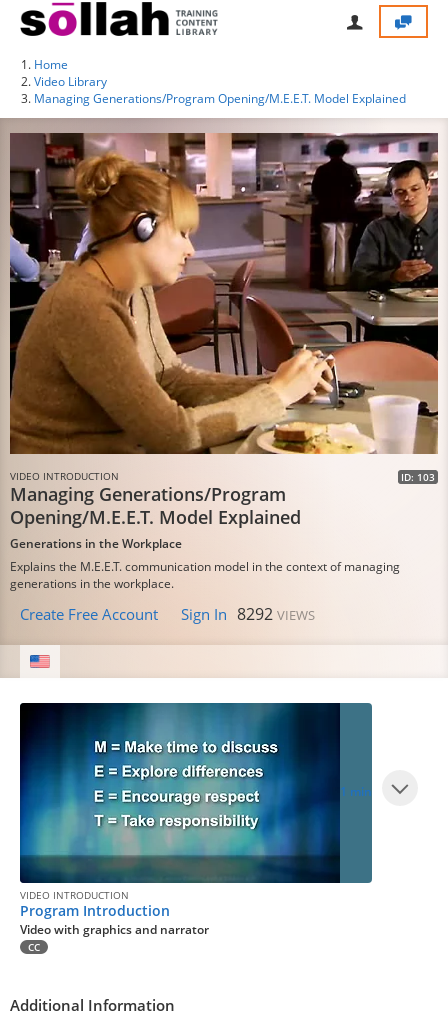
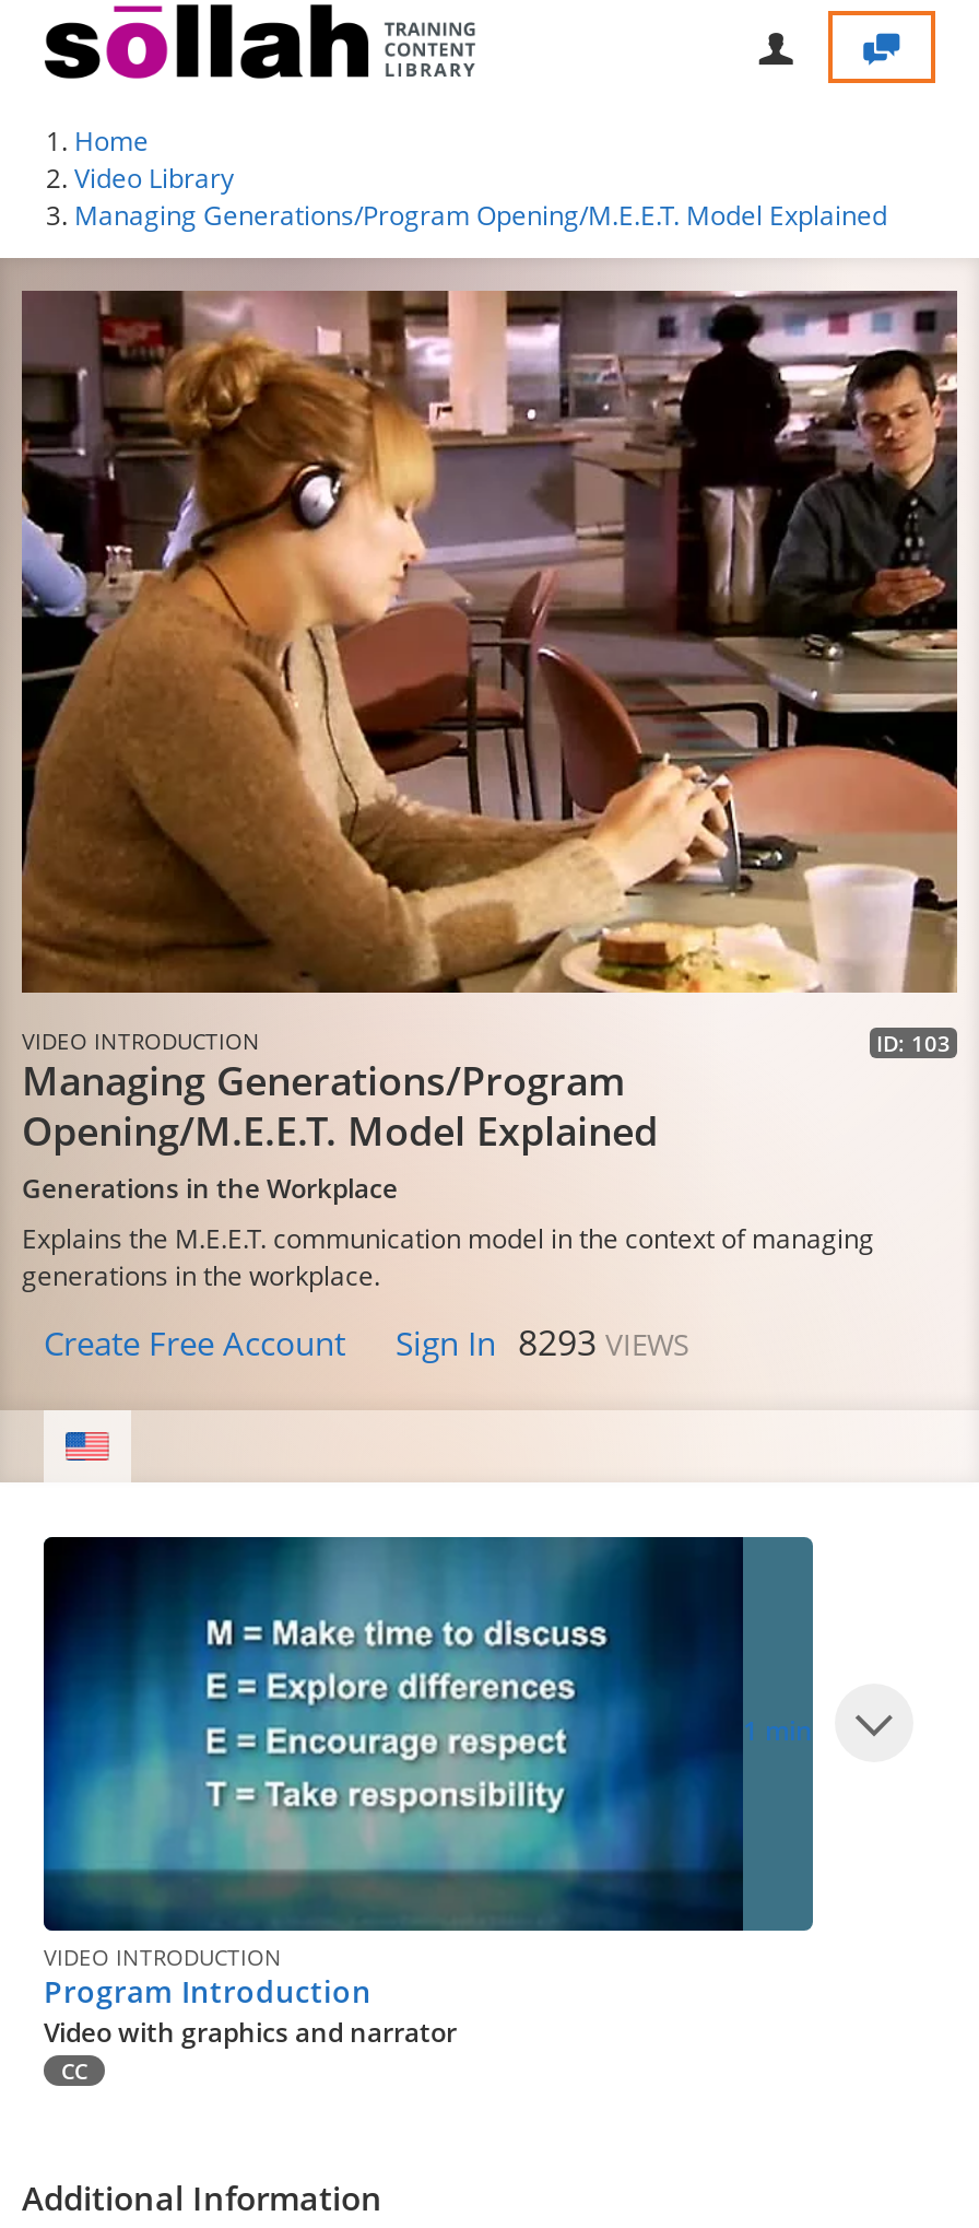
[20,603,315,625] Create Free Account Sign In 8292 VIEWS -> [44,1319,688,1367] Create Free Account Sign In 8293 VIEWS

